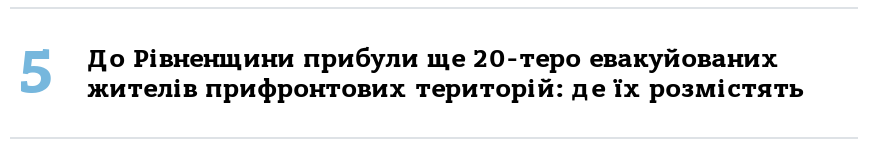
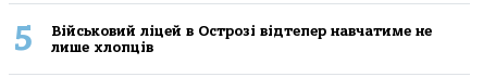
[87,43,803,103] До Рівненщини прибули ще 20-теро евакуйованих | жителів прифронтових територій: де їх розмістять -> [51,23,432,55] Військовий ліцей в Острозі відтепер навчатиме не | лише хлопців

